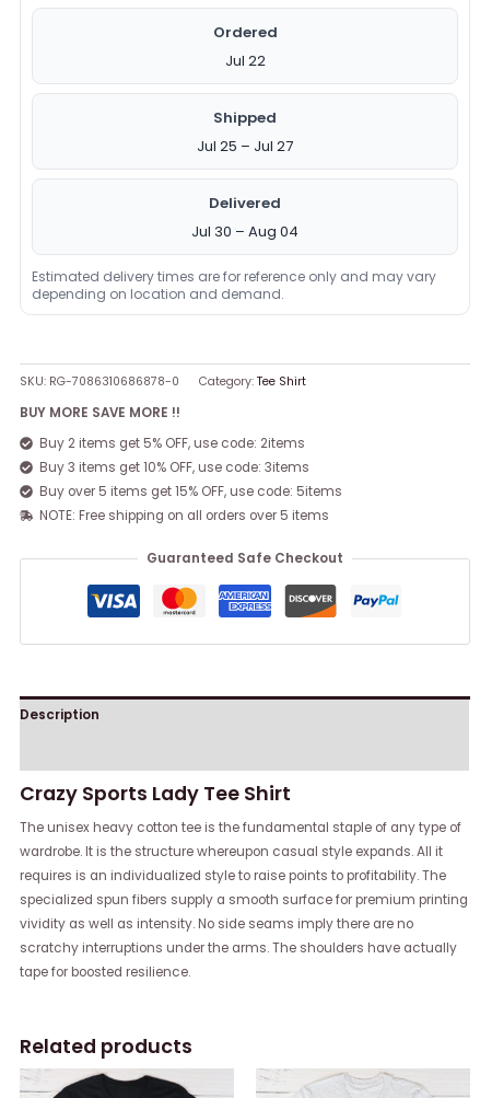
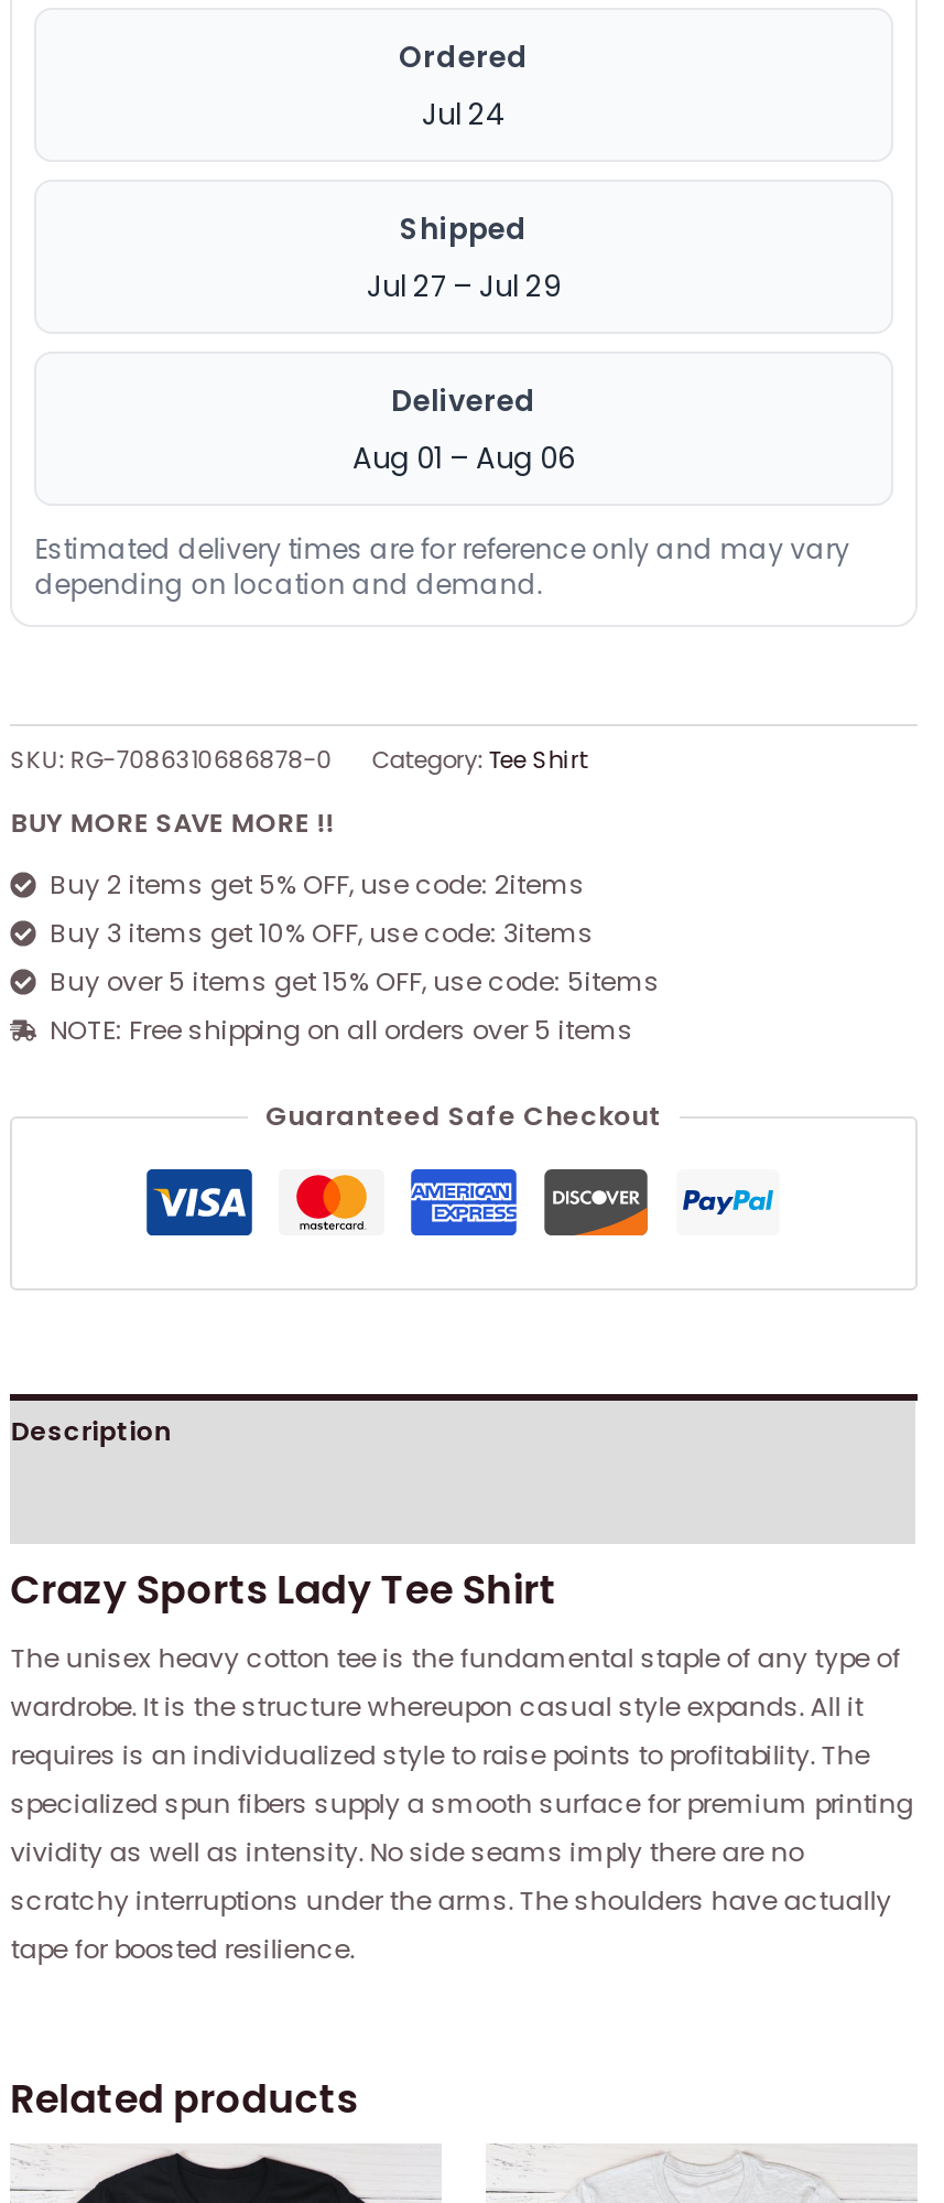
[225,51,265,72] Jul 22 -> [422,95,506,136] Jul 24
[197,136,293,157] Jul 25 – Jul 27 -> [367,266,561,308] Jul 27 – Jul 29
[191,222,298,242] Jul 30 – Aug 04 -> [352,438,575,480] Aug 01 – Aug 06

